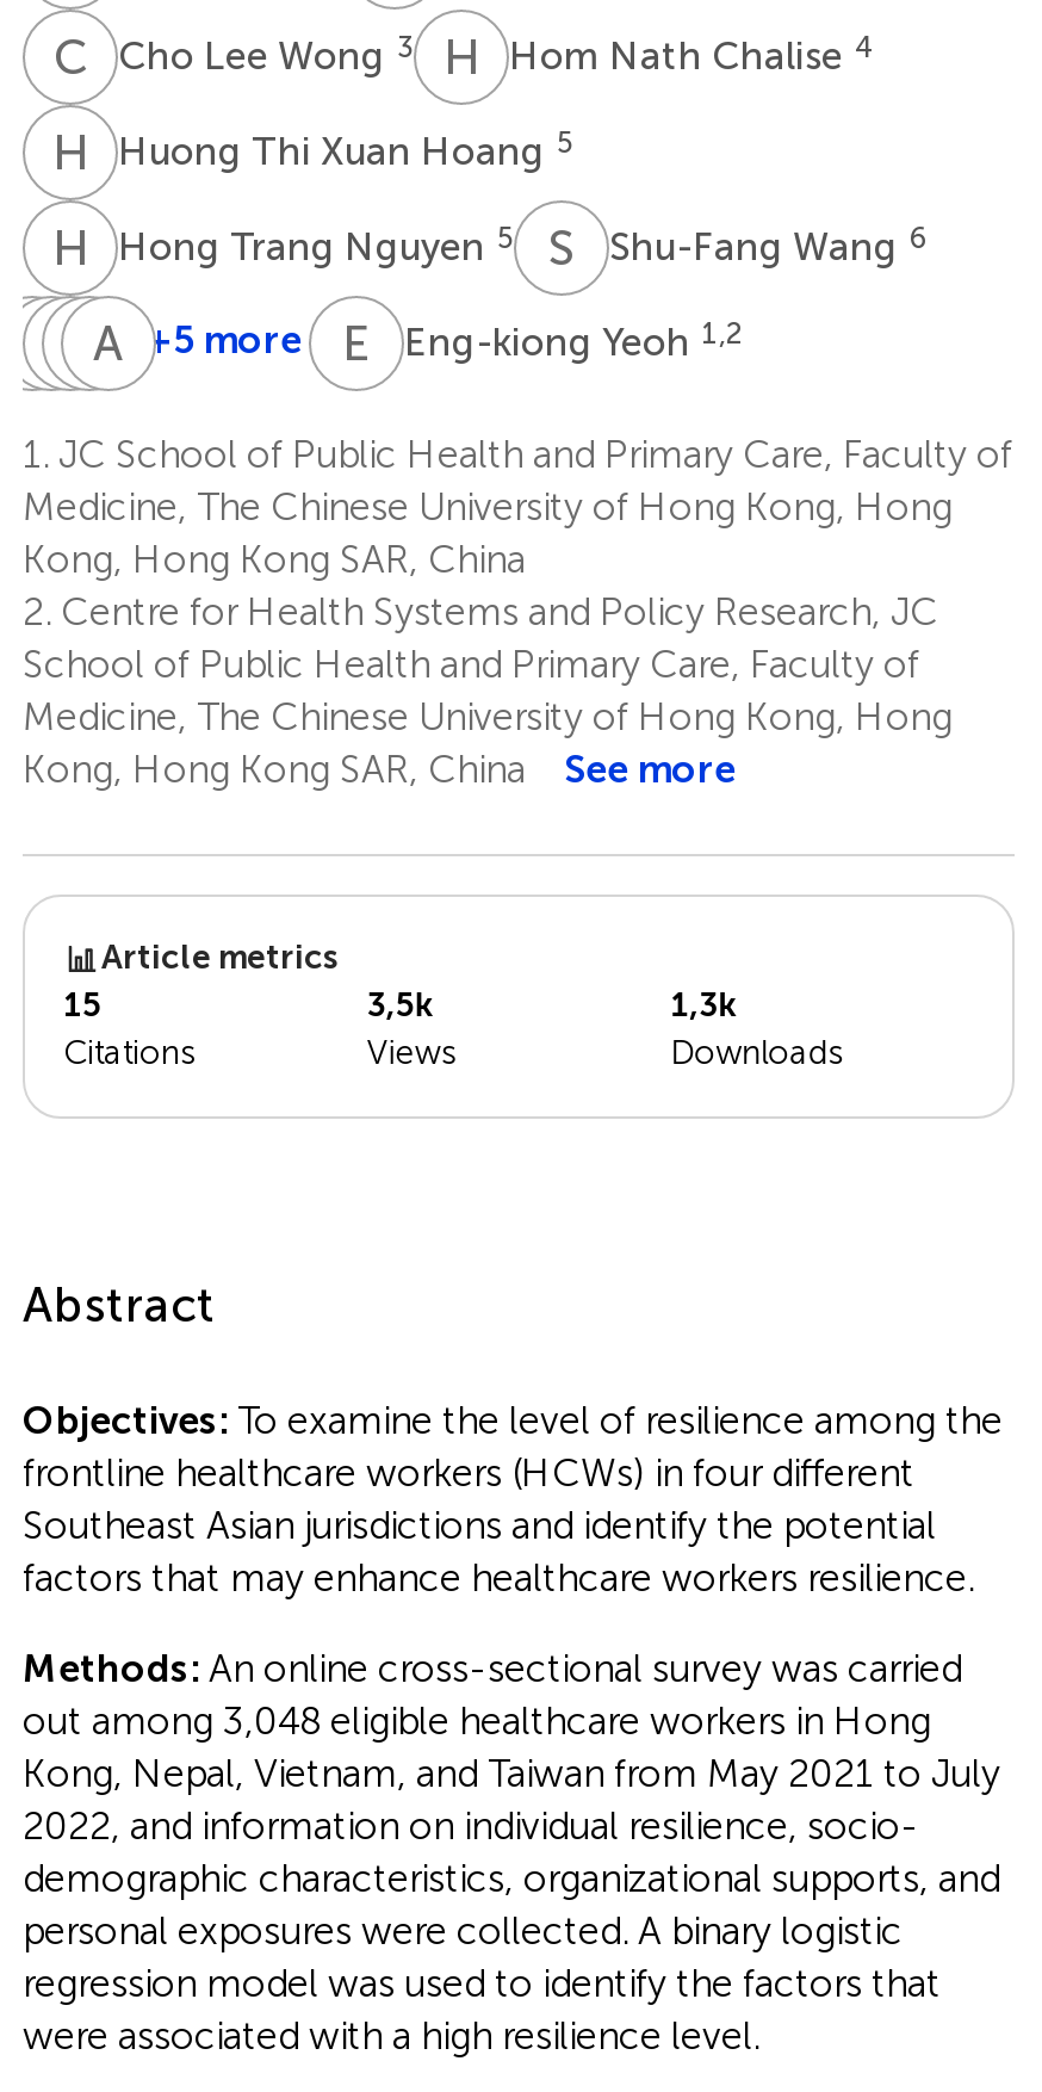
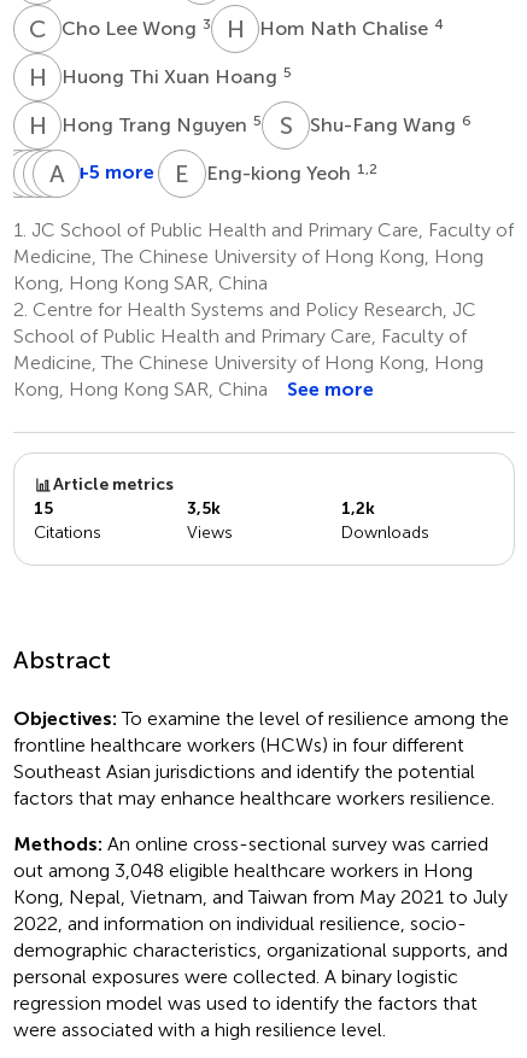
[671,984,737,1025] 1,3k -> [341,498,375,518] 1,2k

